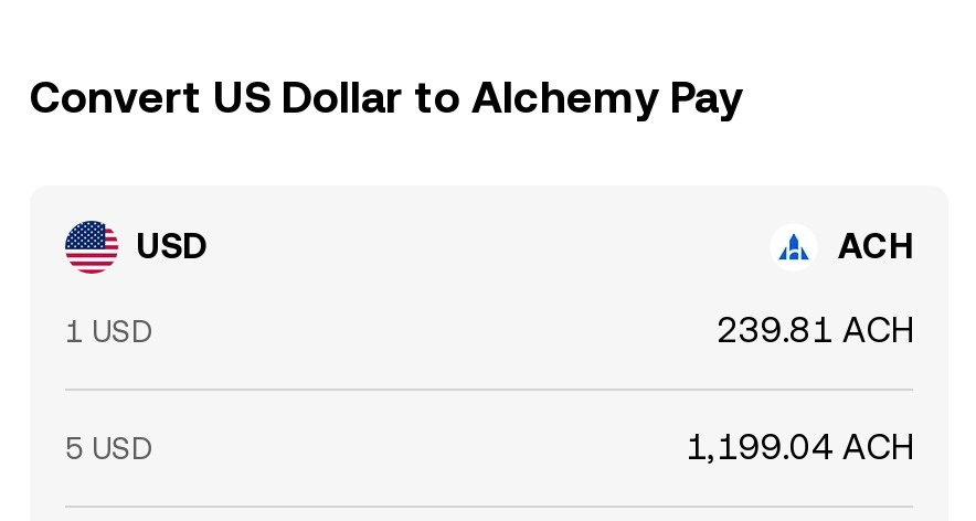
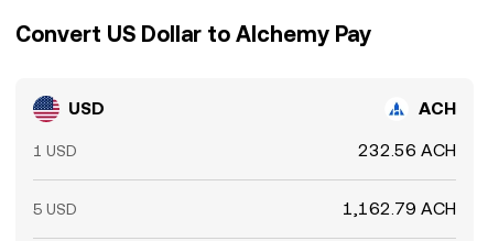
[717,309,913,351] 239.81 ACH -> [358,140,456,161] 232.56 ACH
[686,426,913,468] 1,199.04 ACH -> [343,198,456,219] 1,162.79 ACH

